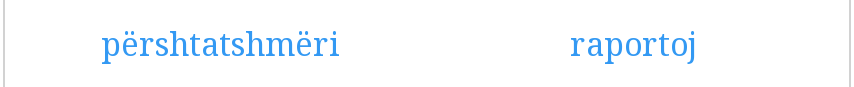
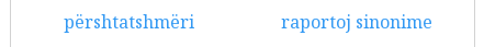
[570,22,698,66] raportoj -> [280,10,432,34] raportoj sinonime

